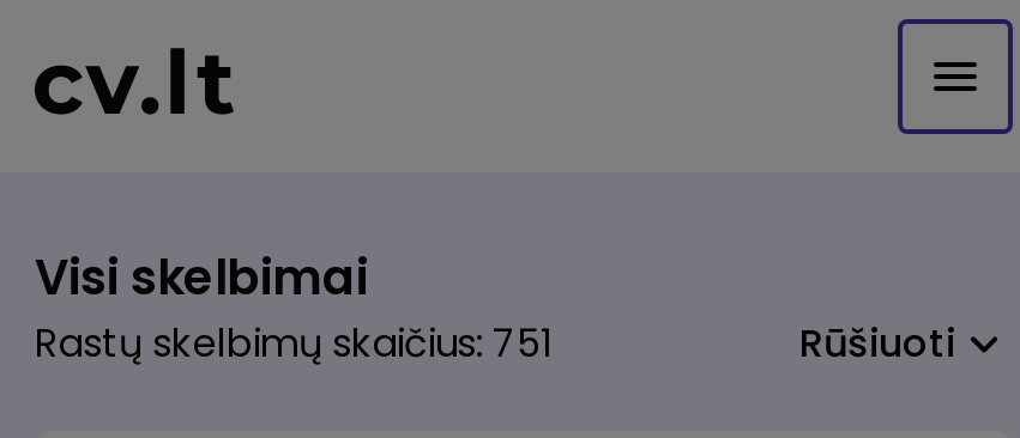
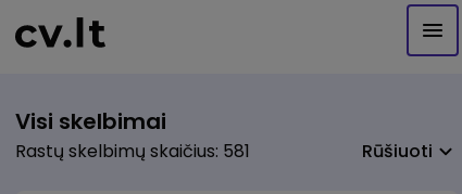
[35,316,553,371] Rastų skelbimų skaičius: 751 -> [15,139,250,164] Rastų skelbimų skaičius: 581

